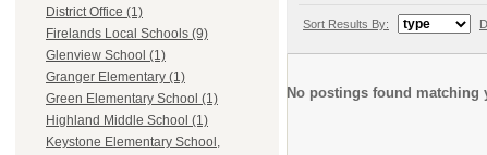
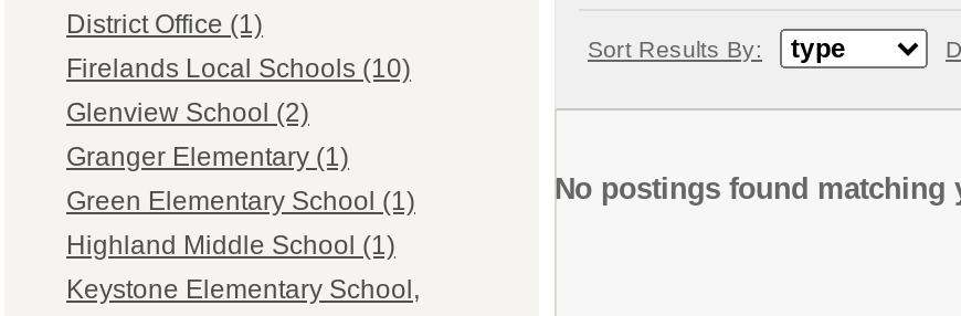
[46,26,208,42] Firelands Local Schools (9) -> [66,54,411,85] Firelands Local Schools (10)
[46,48,166,63] Glenview School (1) -> [66,98,309,129] Glenview School (2)

